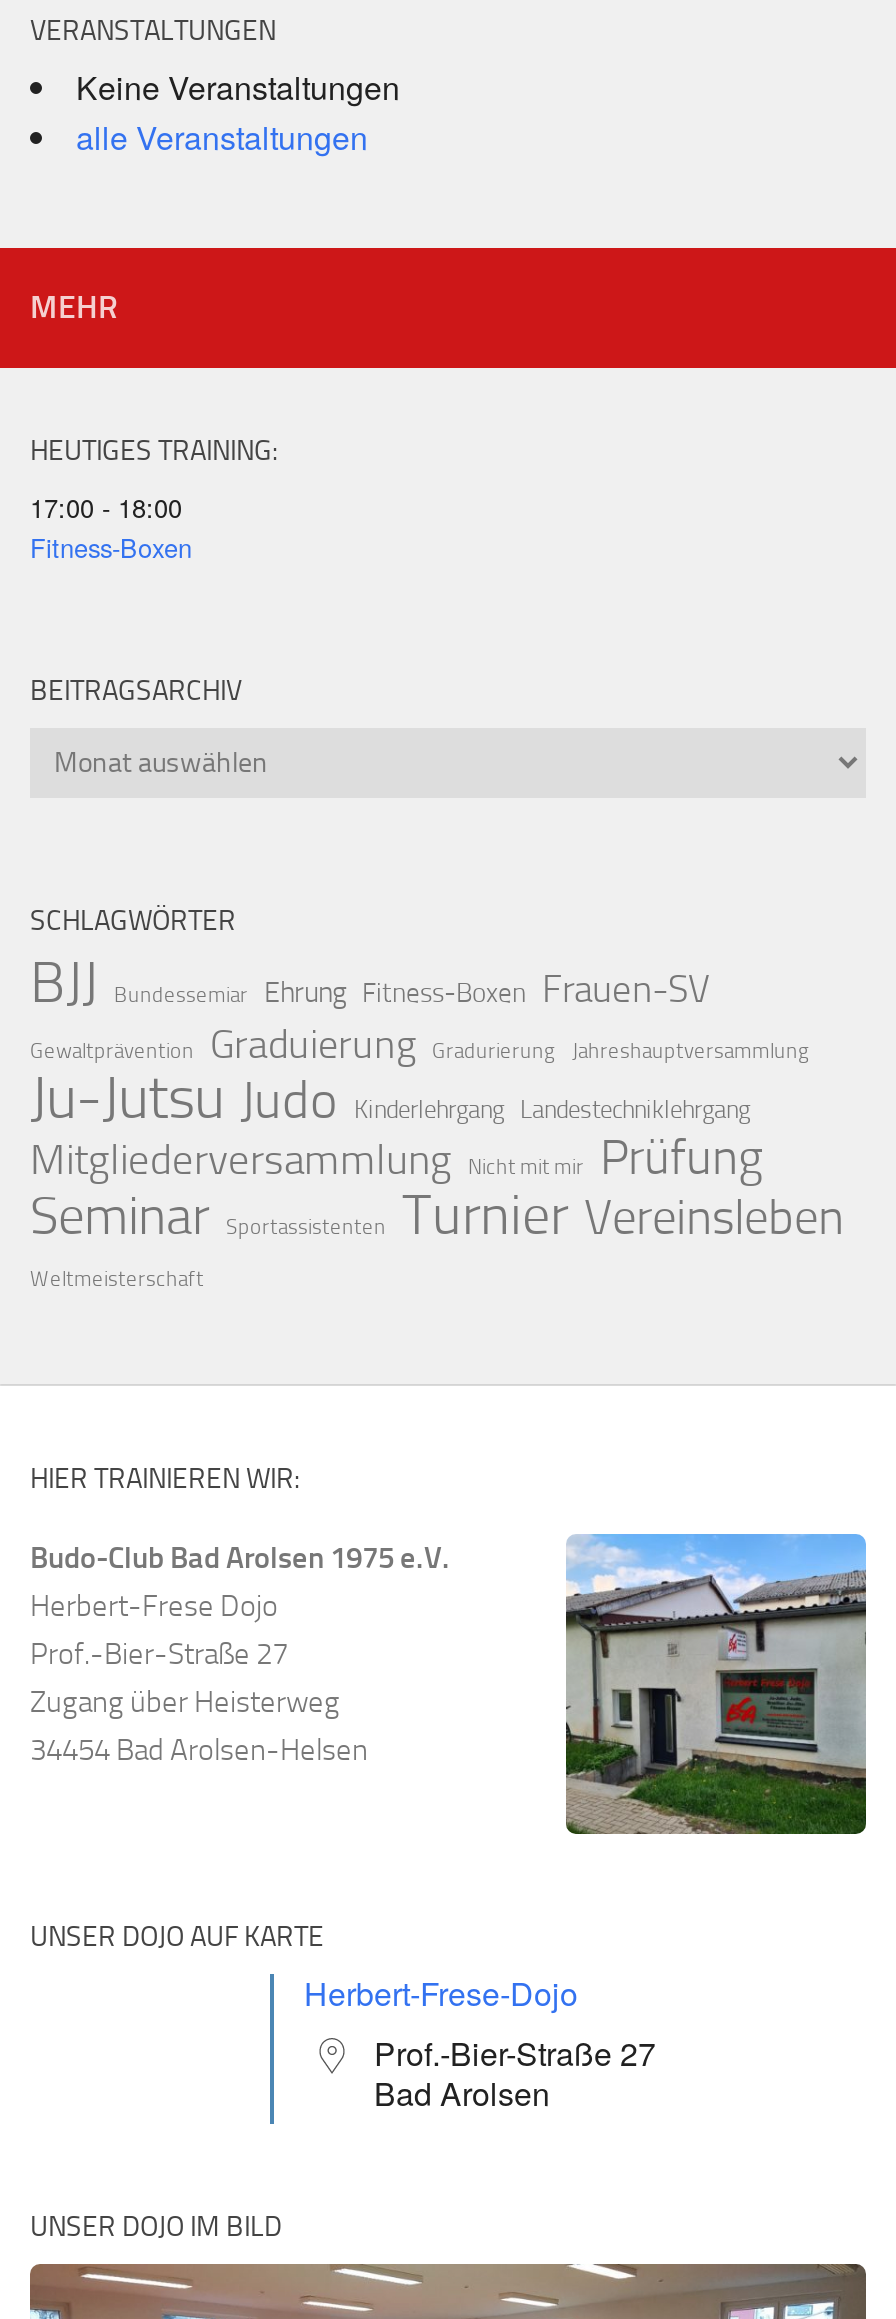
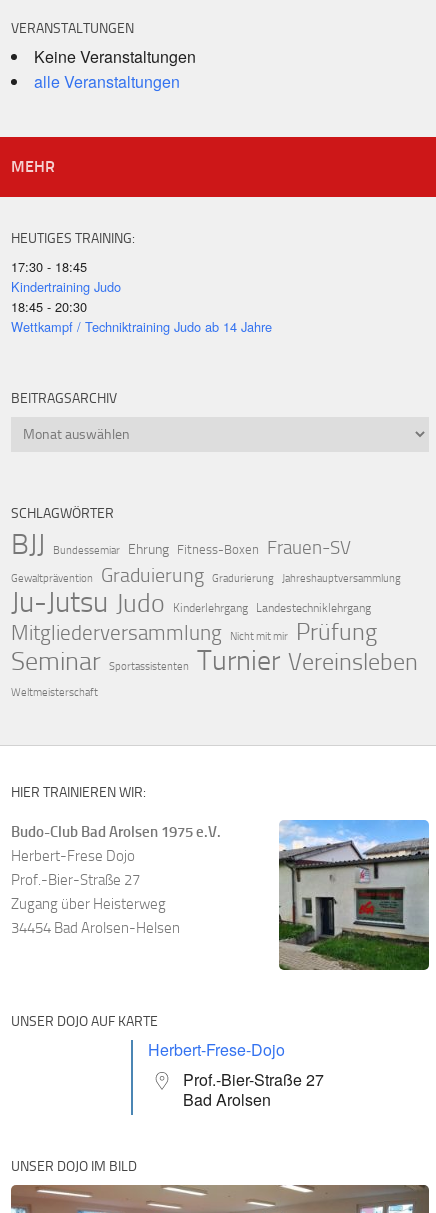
[30,488,192,566] 17:00 - 18:00 | Fitness-Boxen -> [11,257,272,336] 17:30 - 18:45 | Kindertraining Judo | 18:45 - 20:30 | Wettkampf / Techniktraining Judo ab 14 Jahre

